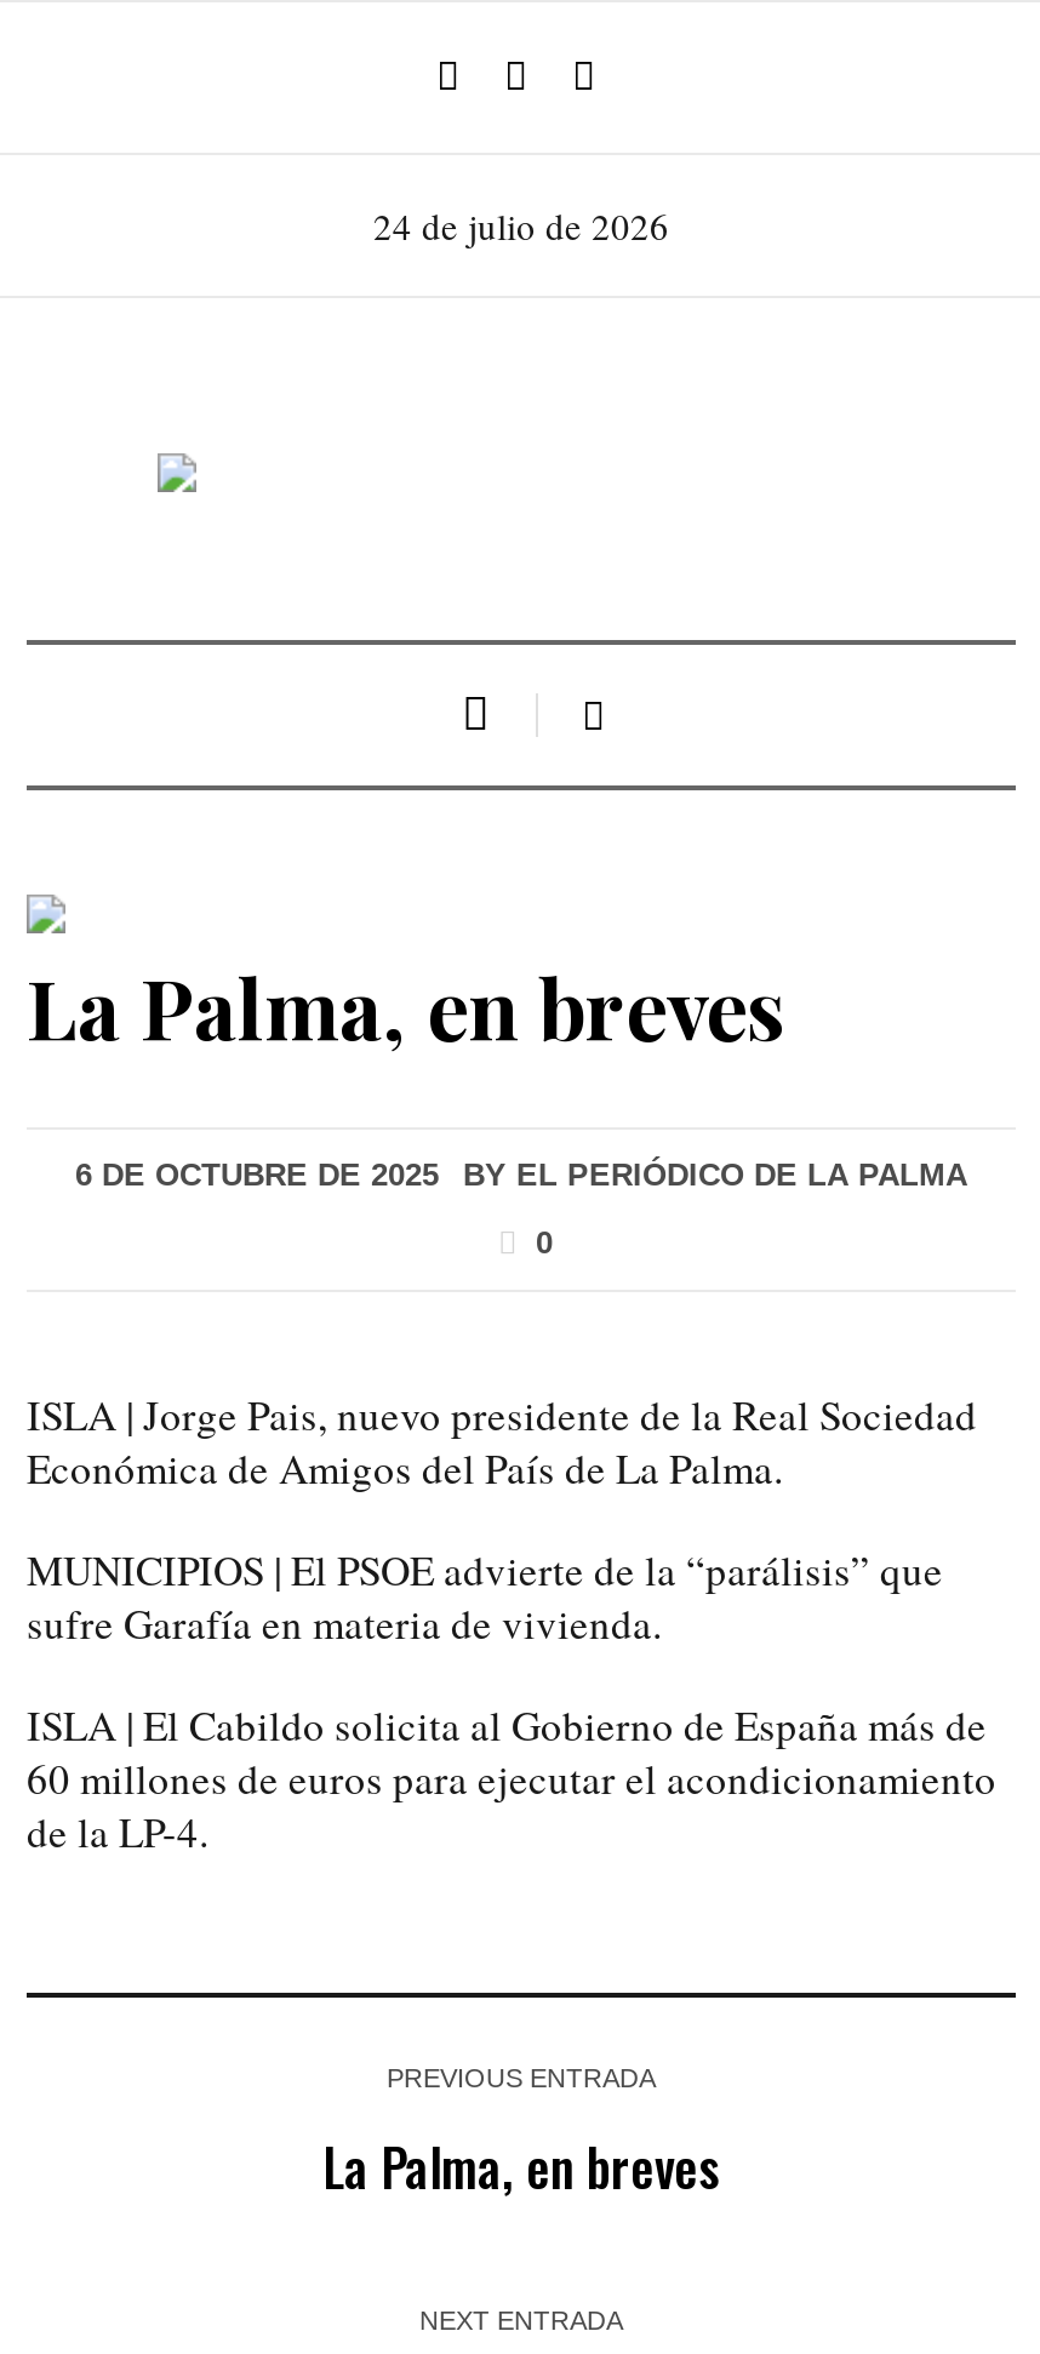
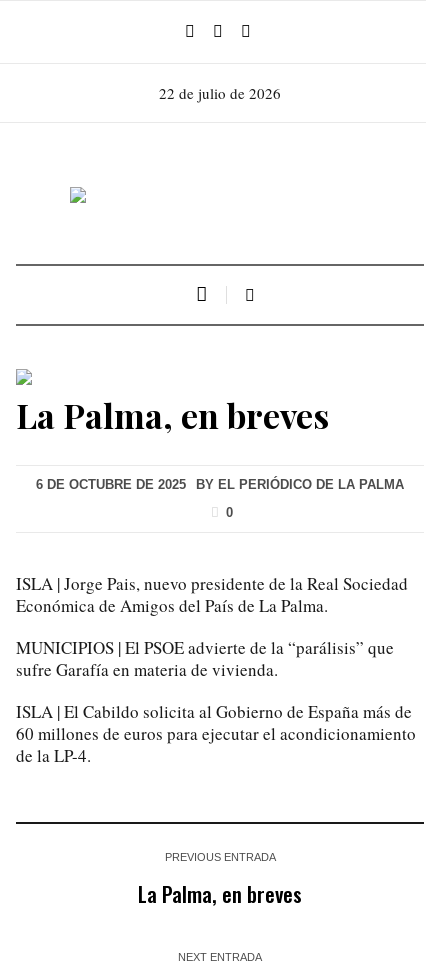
[373,202,669,250] 24 de julio de 2026 -> [159,83,281,103] 22 de julio de 2026

